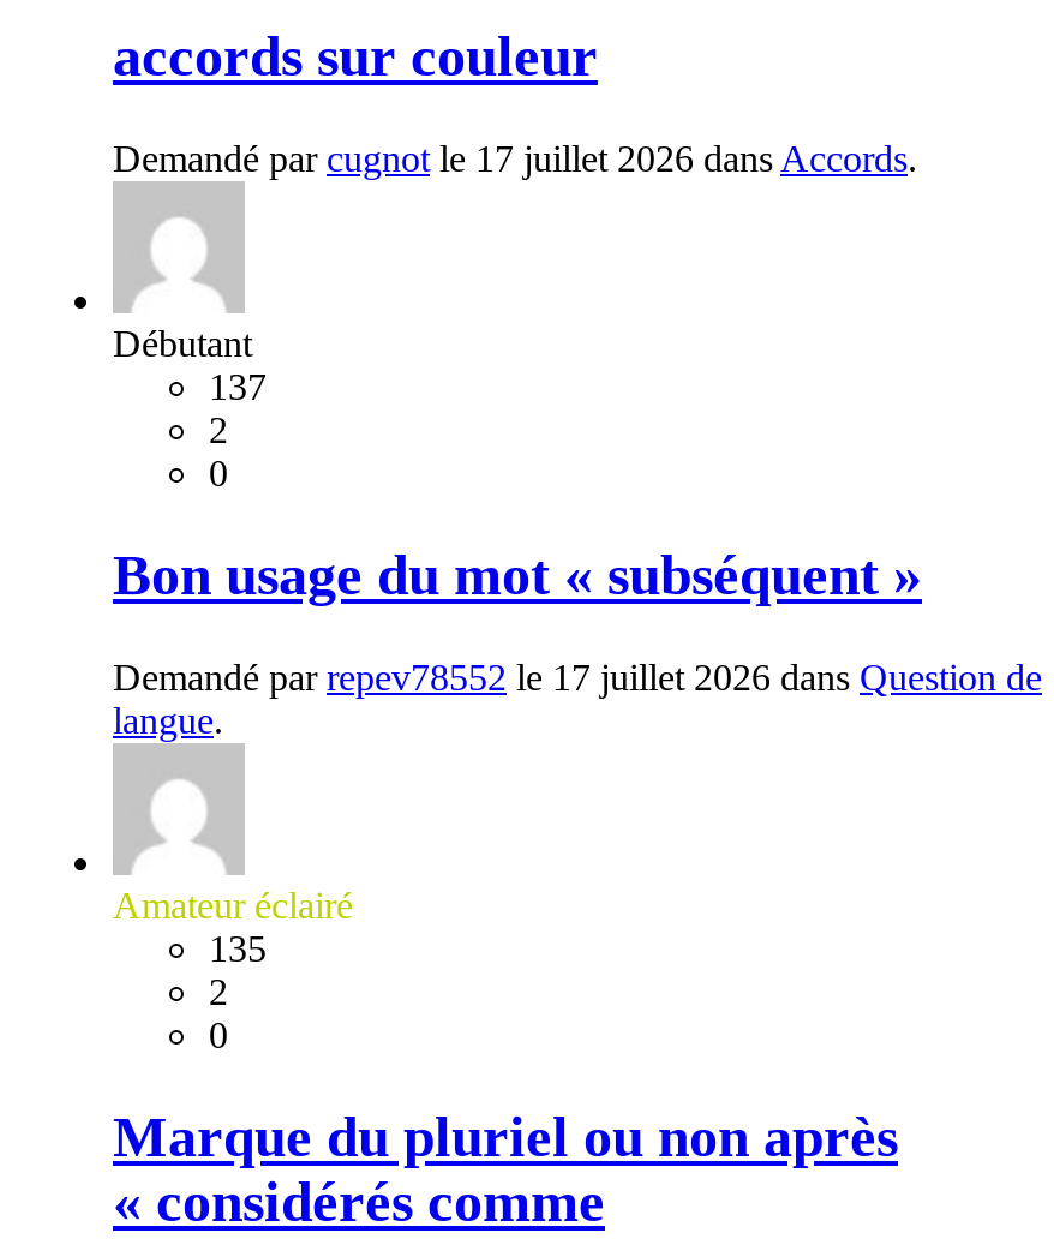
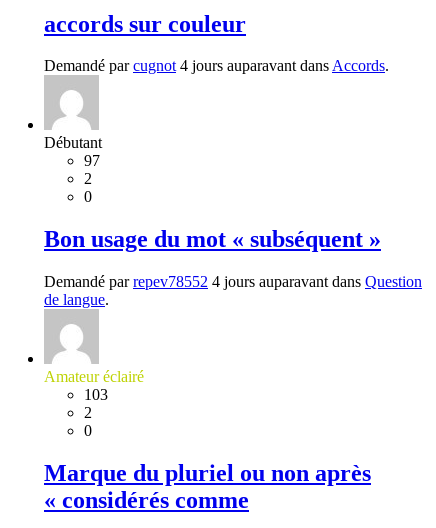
[113,139,917,180] Demandé par cugnot le 17 juillet 2026 dans Accords. -> [44,57,389,74] Demandé par cugnot 4 jours auparavant dans Accords.
[209,367,267,408] 137 -> [84,152,100,169] 97
[113,657,1042,741] Demandé par repev78552 le 17 juillet 2026 dans Question de | langue. -> [44,273,422,308] Demandé par repev78552 4 jours auparavant dans Question | de langue.
[209,929,267,969] 135 -> [84,386,108,403] 103

